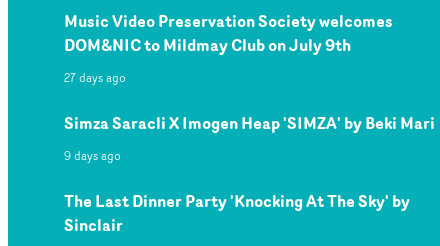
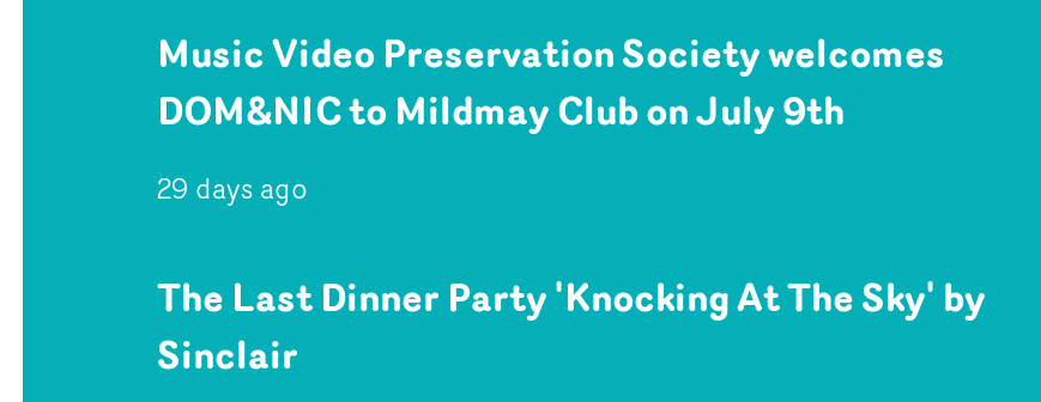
[64,68,435,163] 27 days ago | Simza Saracli X Imogen Heap 'SIMZA' by Beki Mari | 9 days ago -> [157,166,308,207] 29 days ago

